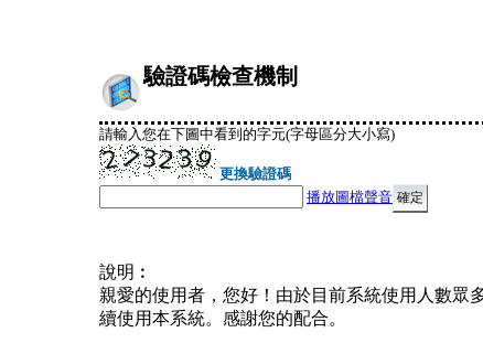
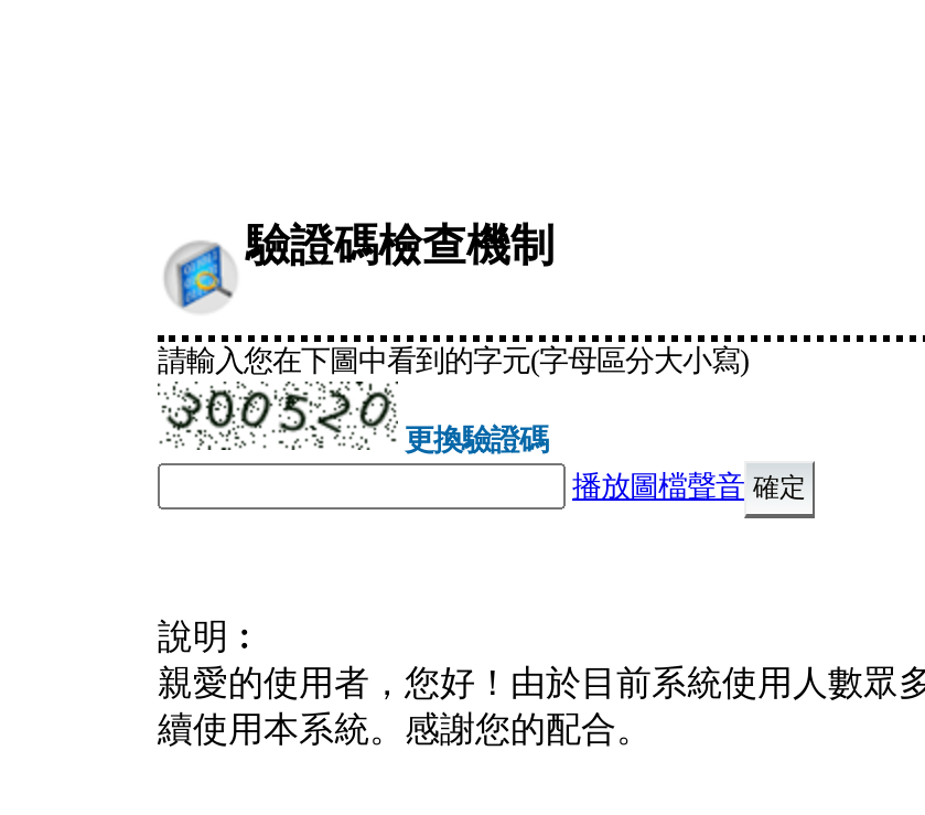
[98,144,217,180] [image] -> [158,382,398,452] [image]

